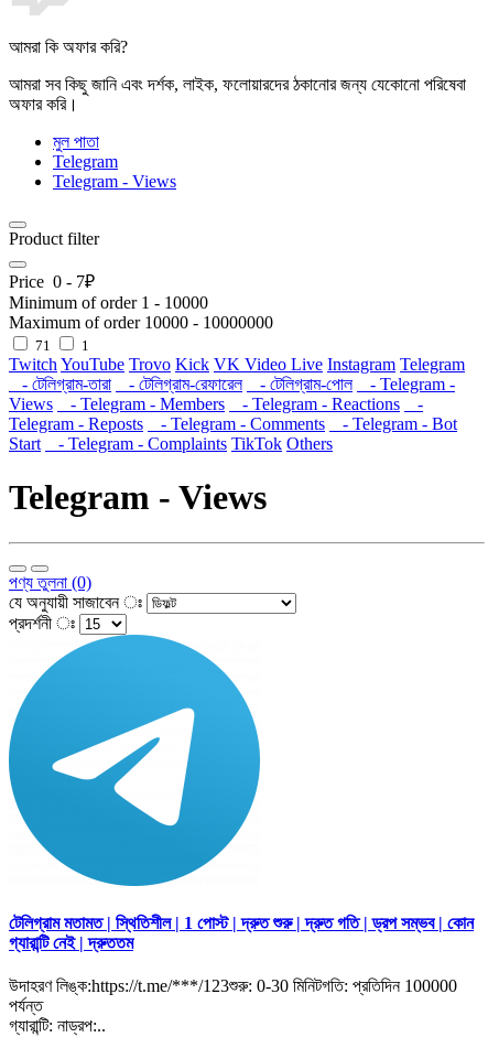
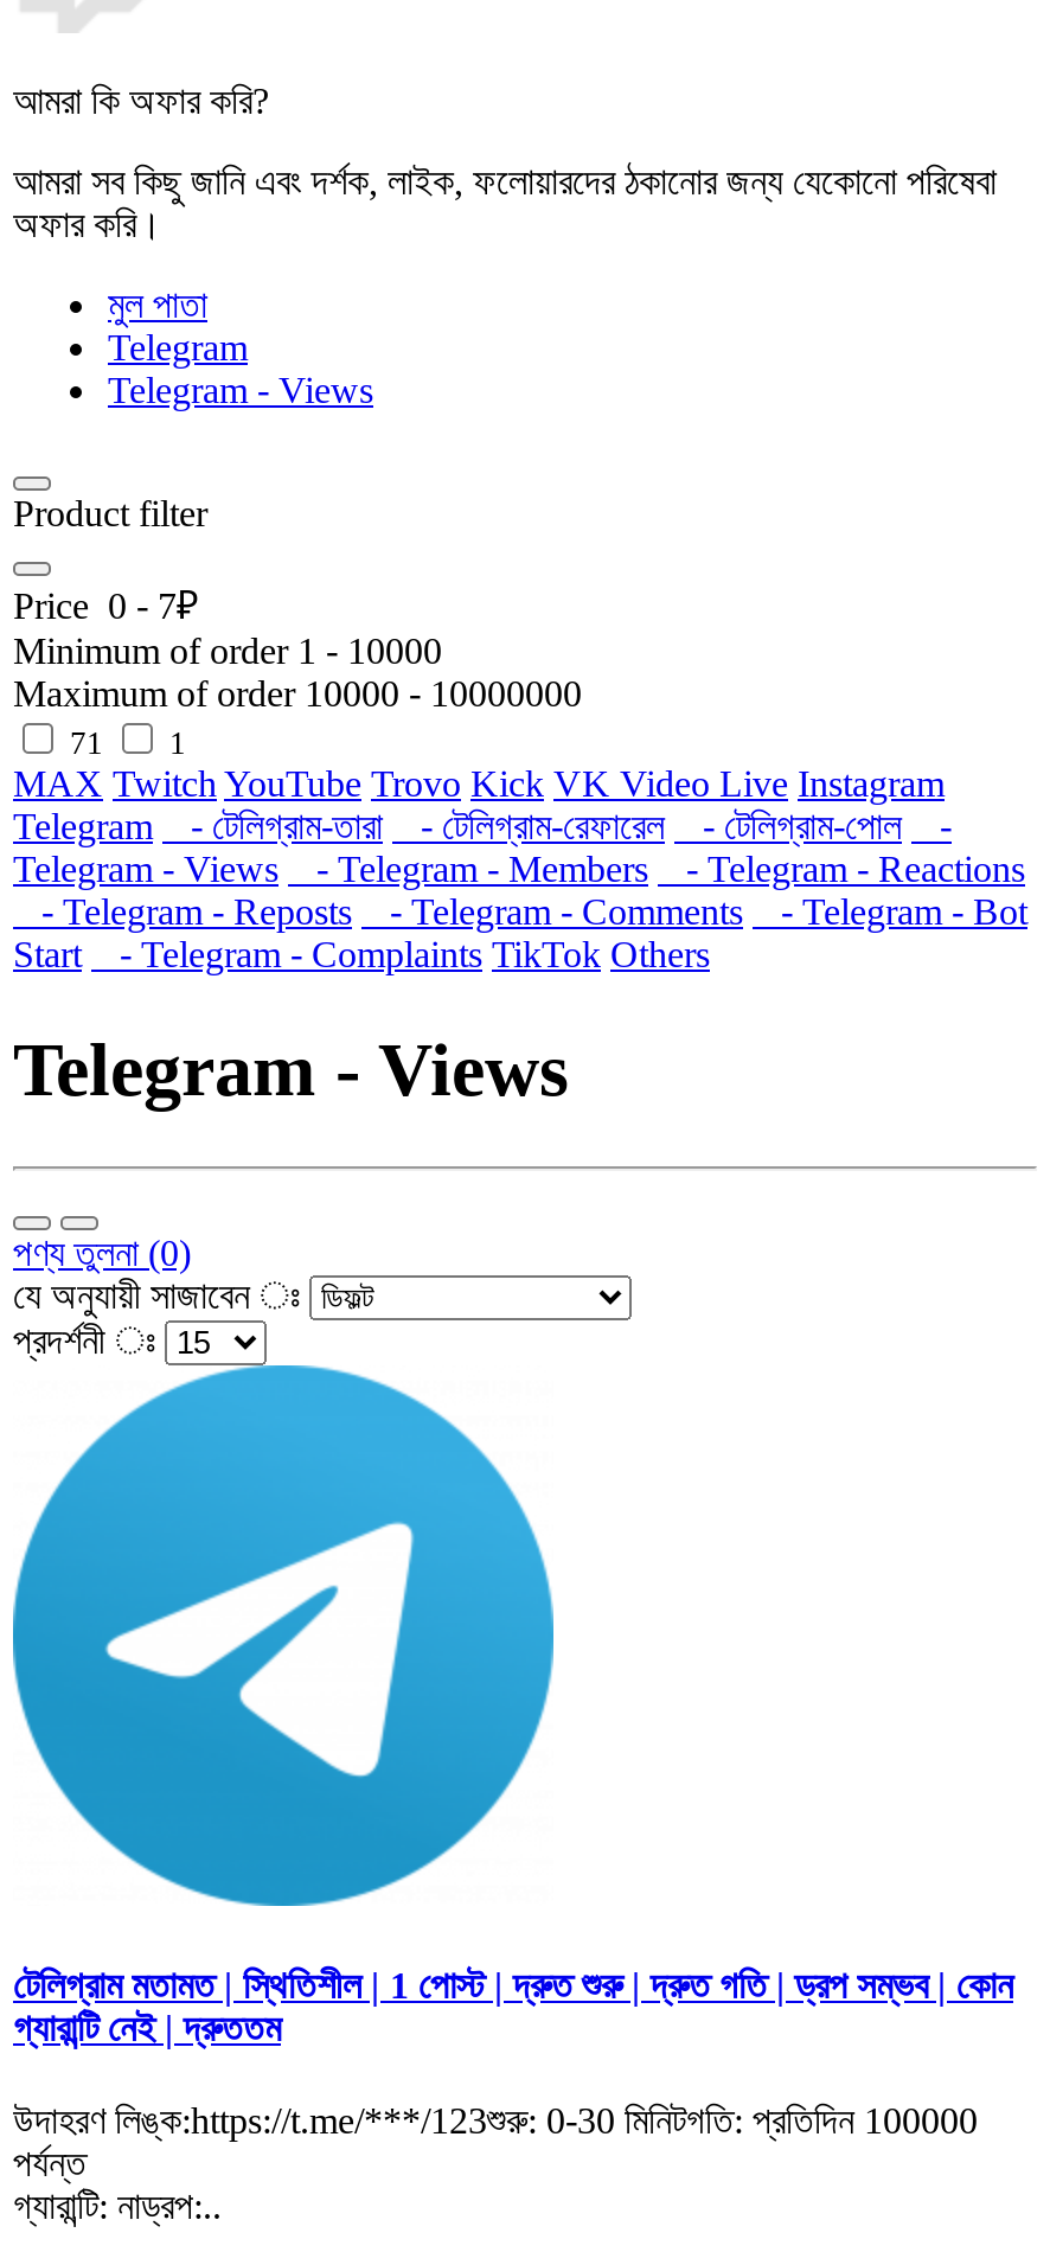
[9,355,465,433] Twitch YouTube Trovo Kick VK Video Live Instagram Telegram | - টেলিগ্রাম-তারা - টেলিগ্রাম-রেফারেল - টেলিগ্রাম-পোল - Telegram - | Views - Telegram - Members - Telegram - Reactions - | Telegram - Reposts - Telegram - Comments - Telegram - Bot -> [13,763,1027,931] MAX Twitch YouTube Trovo Kick VK Video Live Instagram | Telegram - টেলিগ্রাম-তারা - টেলিগ্রাম-রেফারেল - টেলিগ্রাম-পোল - | Telegram - Views - Telegram - Members - Telegram - Reactions | - Telegram - Reposts - Telegram - Comments - Telegram - Bot

